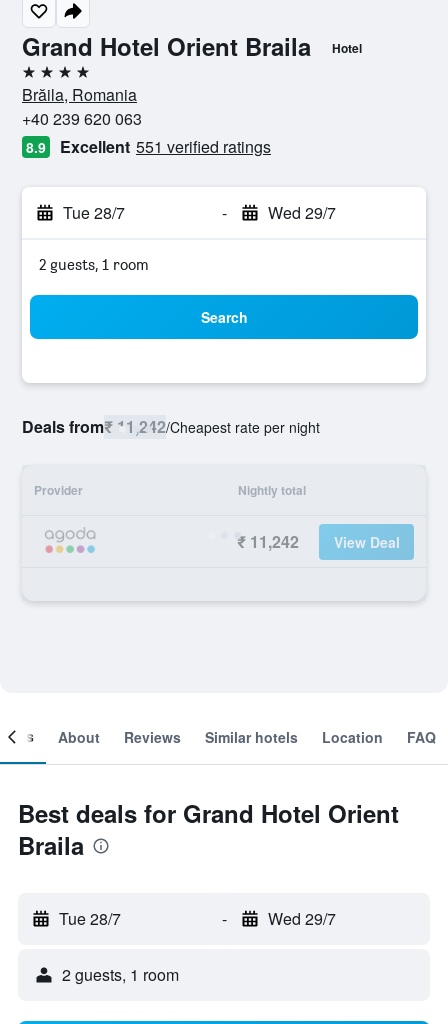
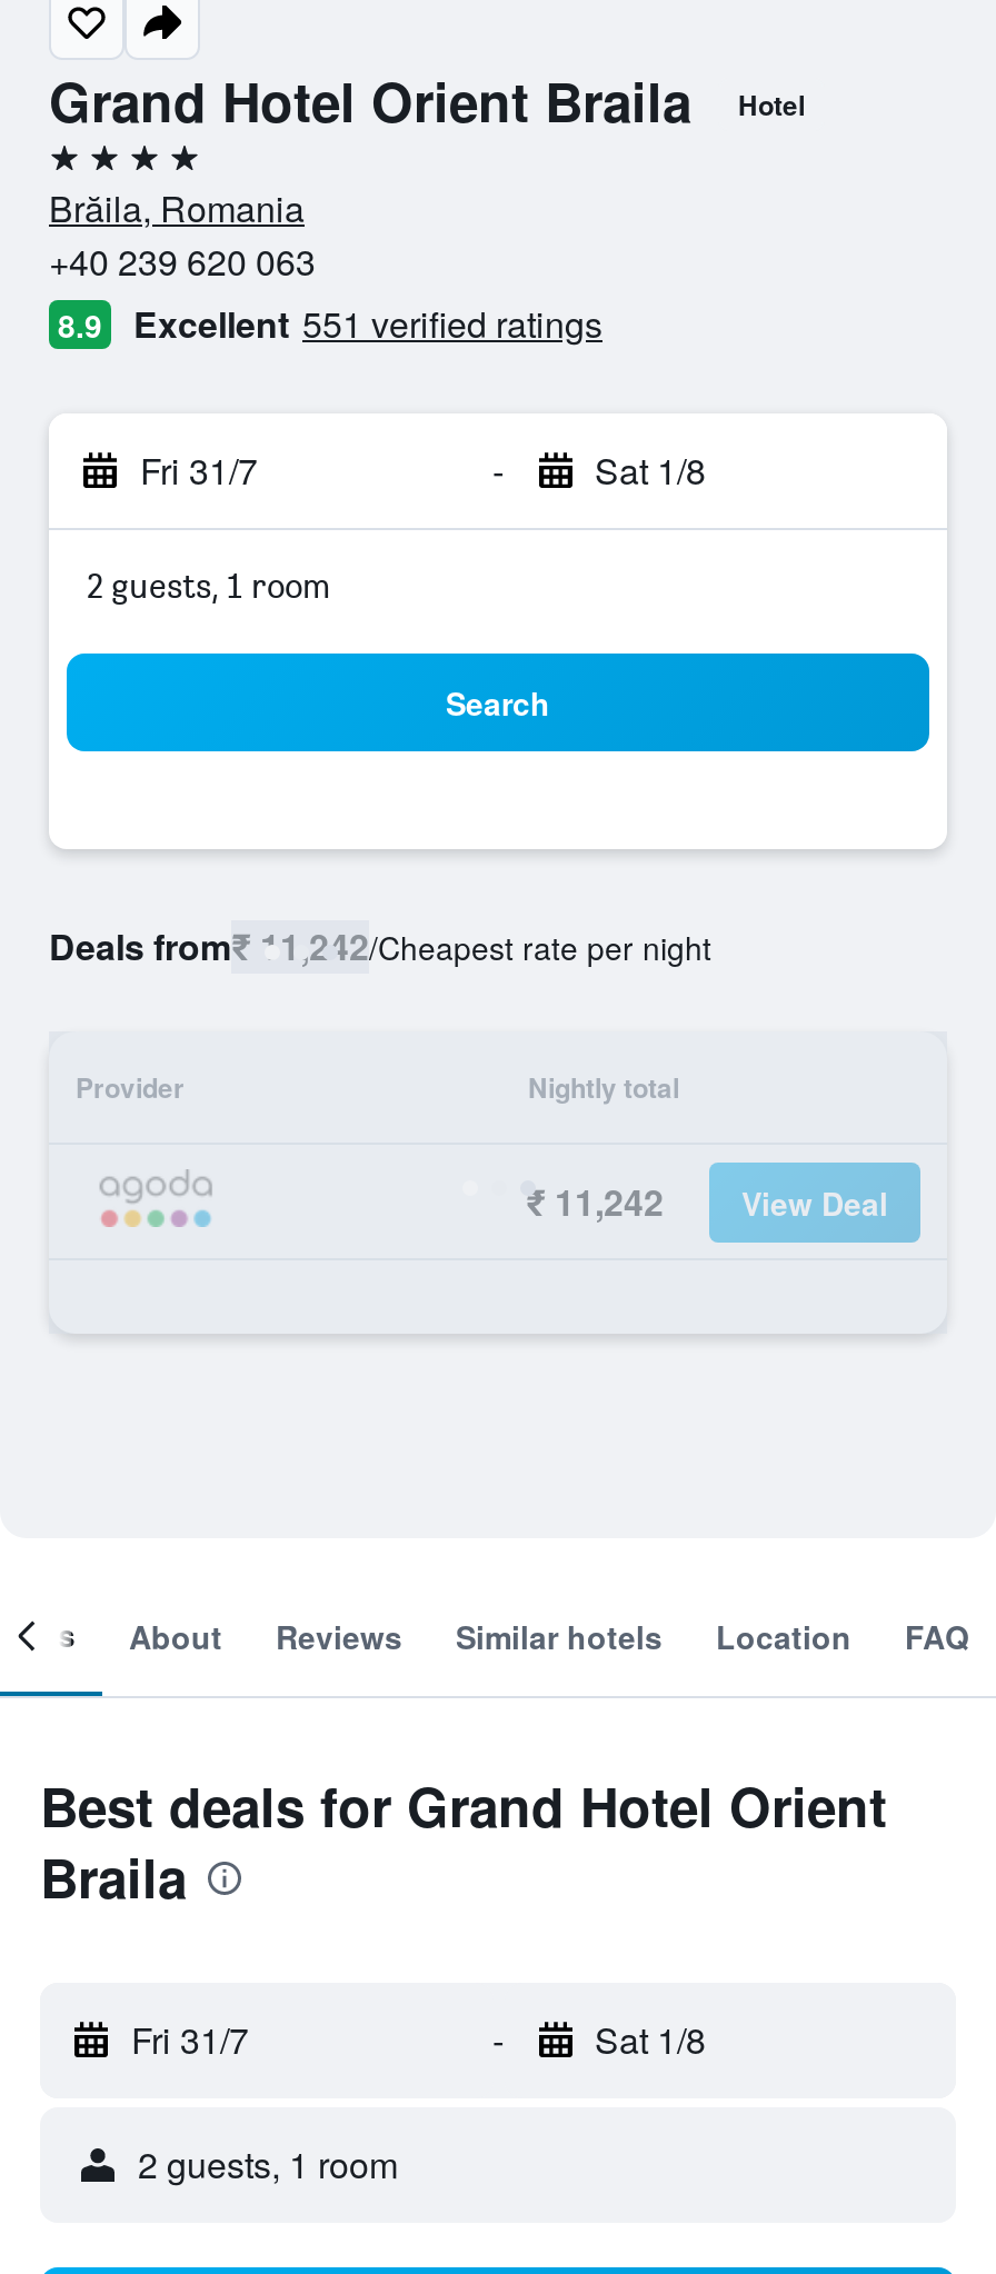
[63,201,125,224] Tue 28/7 -> [140,445,258,496] Fri 31/7
[267,201,335,224] Wed 29/7 -> [595,445,706,496] Sat 1/8
[59,907,121,930] Tue 28/7 -> [131,2014,249,2065] Fri 31/7
[267,907,335,930] Wed 29/7 -> [595,2014,706,2065] Sat 1/8

